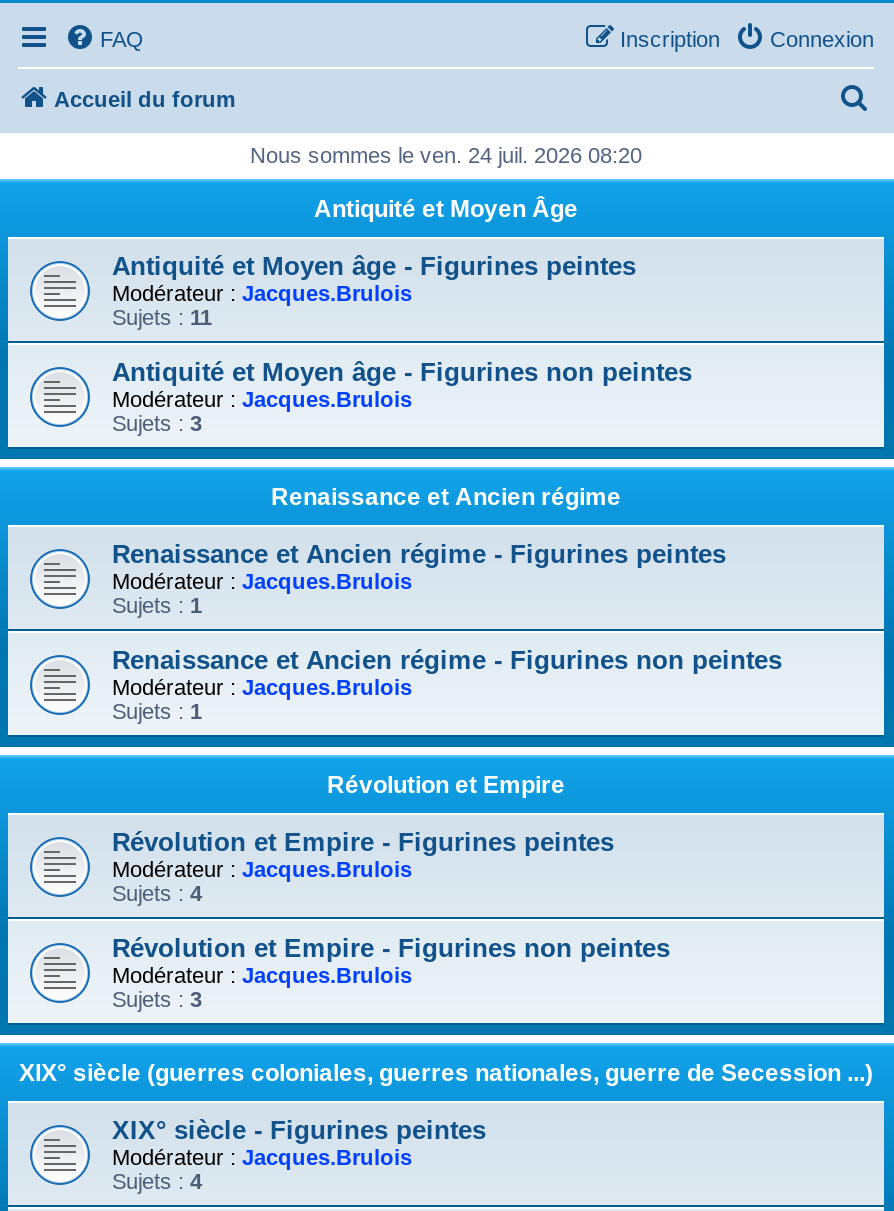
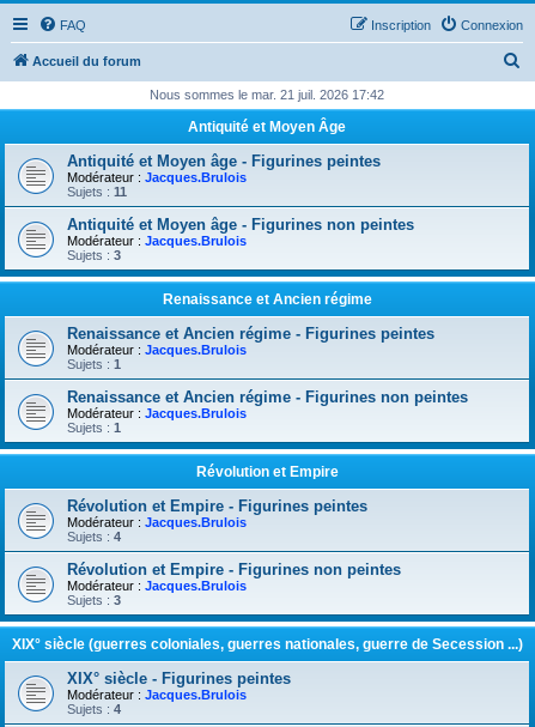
[250,143,642,167] Nous sommes le ven. 24 juil. 2026 08:20 -> [150,87,384,102] Nous sommes le mar. 21 juil. 2026 17:42

